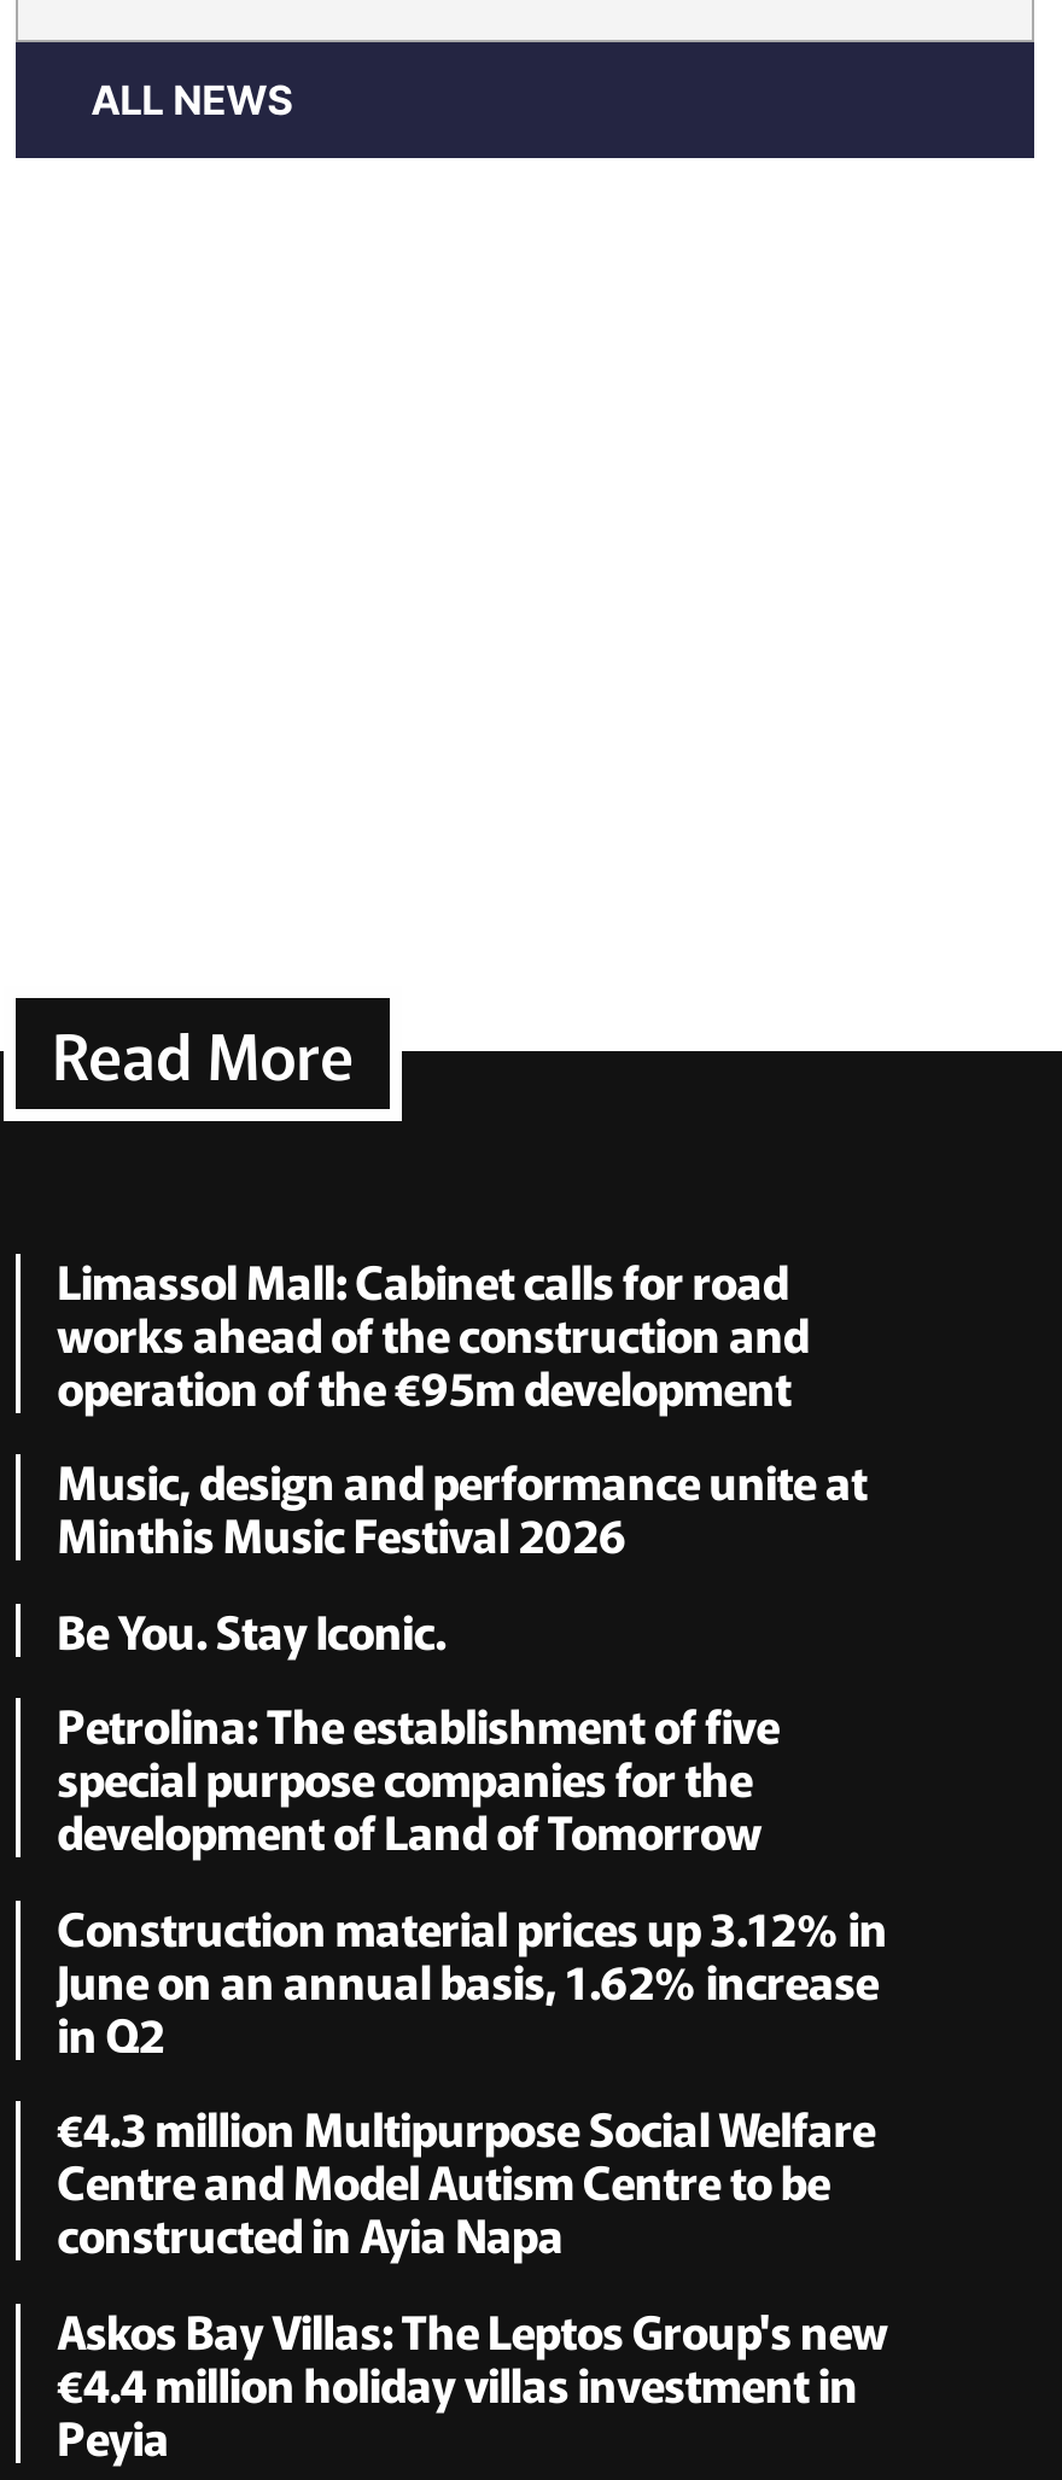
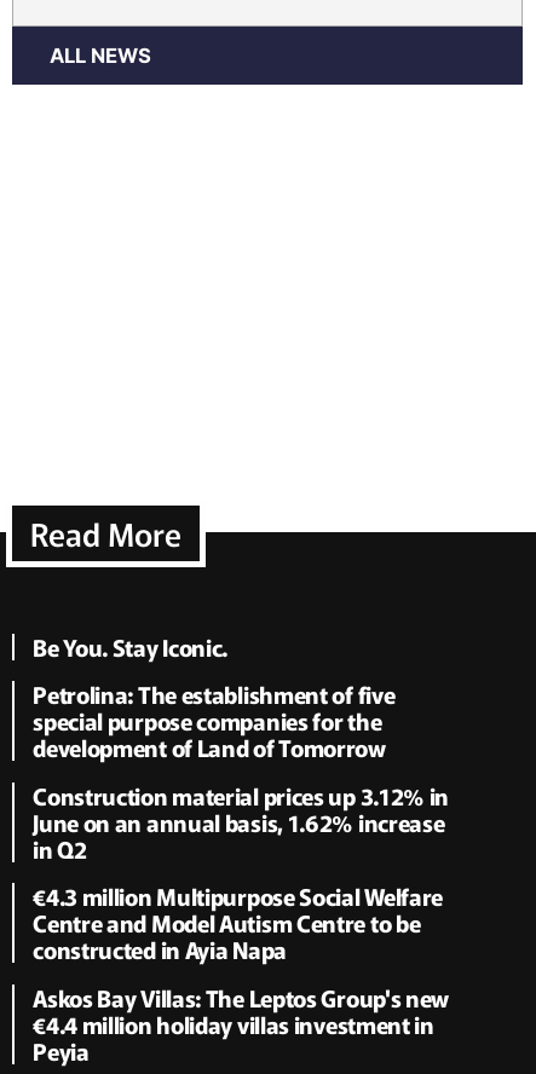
[57,1246,867,1566] Limassol Mall: Cabinet calls for road | works ahead of the construction and | operation of the €95m development | Music, design and performance unite at | Minthis Music Festival 2026 -> none

